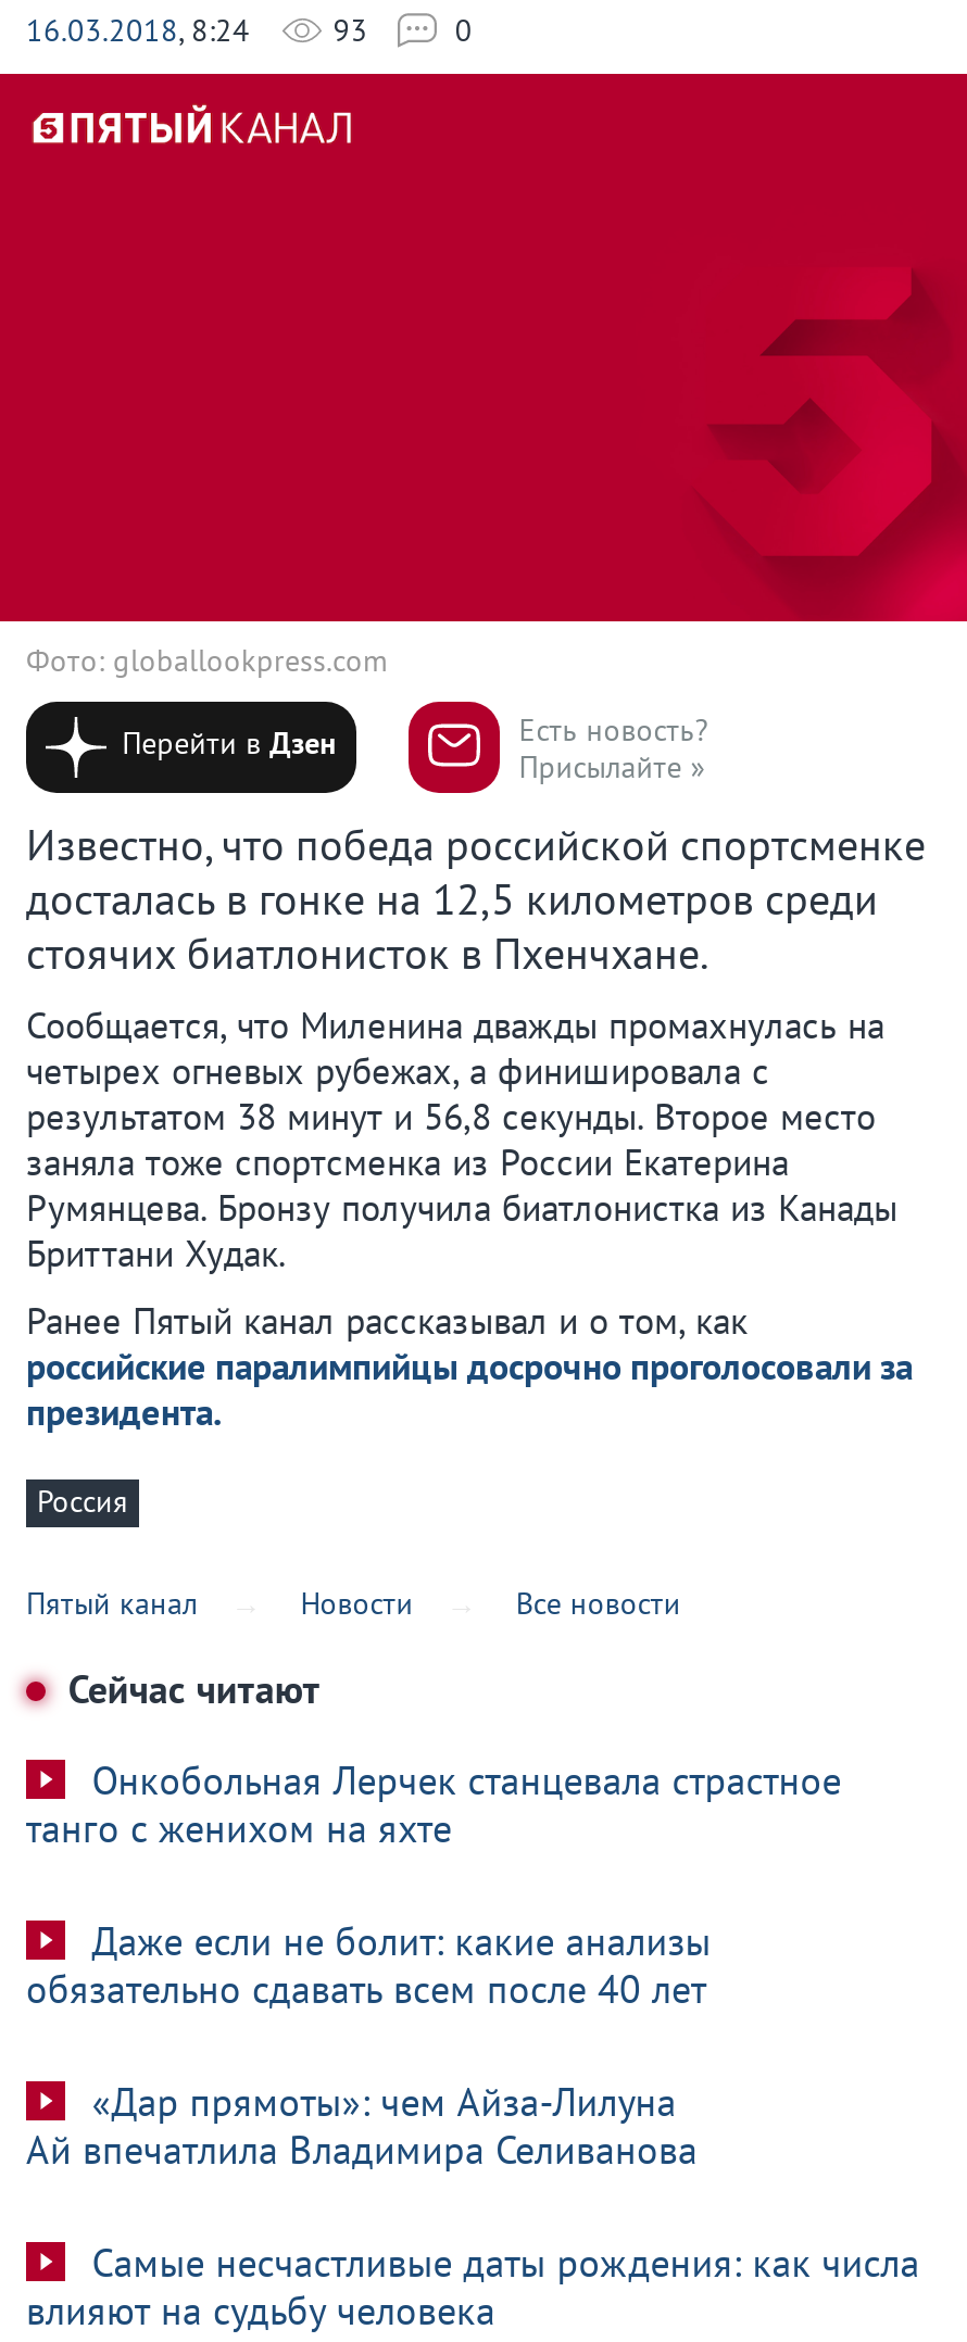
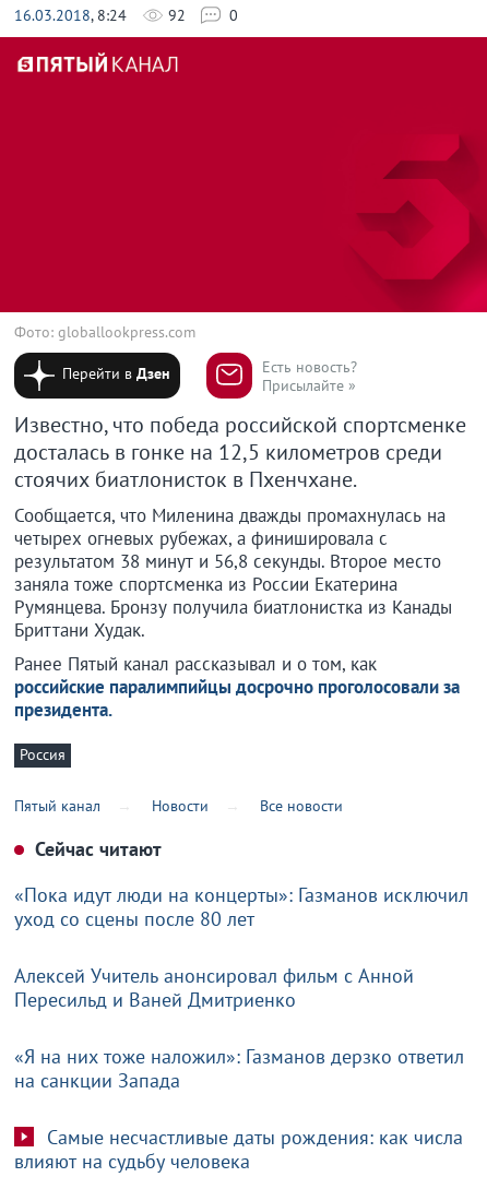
[26,11,368,50] 16.03.2018, 8:24 93 -> [14,5,186,25] 16.03.2018, 8:24 92
[26,1755,841,1853] Онкобольная Лерчек станцевала страстное | танго с женихом на яхте -> [14,882,468,931] «Пока идут люди на концерты»: Газманов исключил | уход со сцены после 80 лет
[26,1916,711,2014] Даже если не болит: какие анализы | обязательно сдавать всем после 40 лет -> [14,963,414,1012] Алексей Учитель анонсировал фильм с Анной | Пересильд и Ваней Дмитриенко
[26,2077,698,2174] «Дар прямоты»: чем Айза-Лилуна | Ай впечатлила Владимира Селиванова -> [14,1044,464,1093] «Я на них тоже наложил»: Газманов дерзко ответил | на санкции Запада

